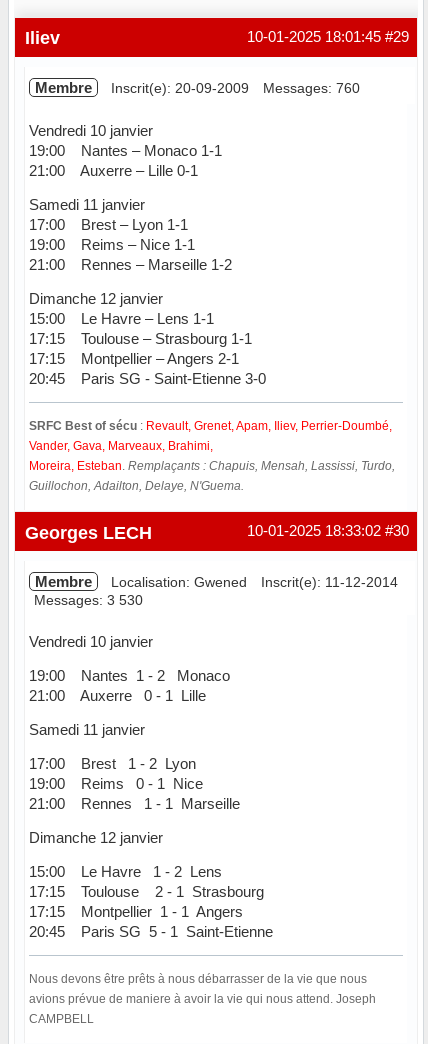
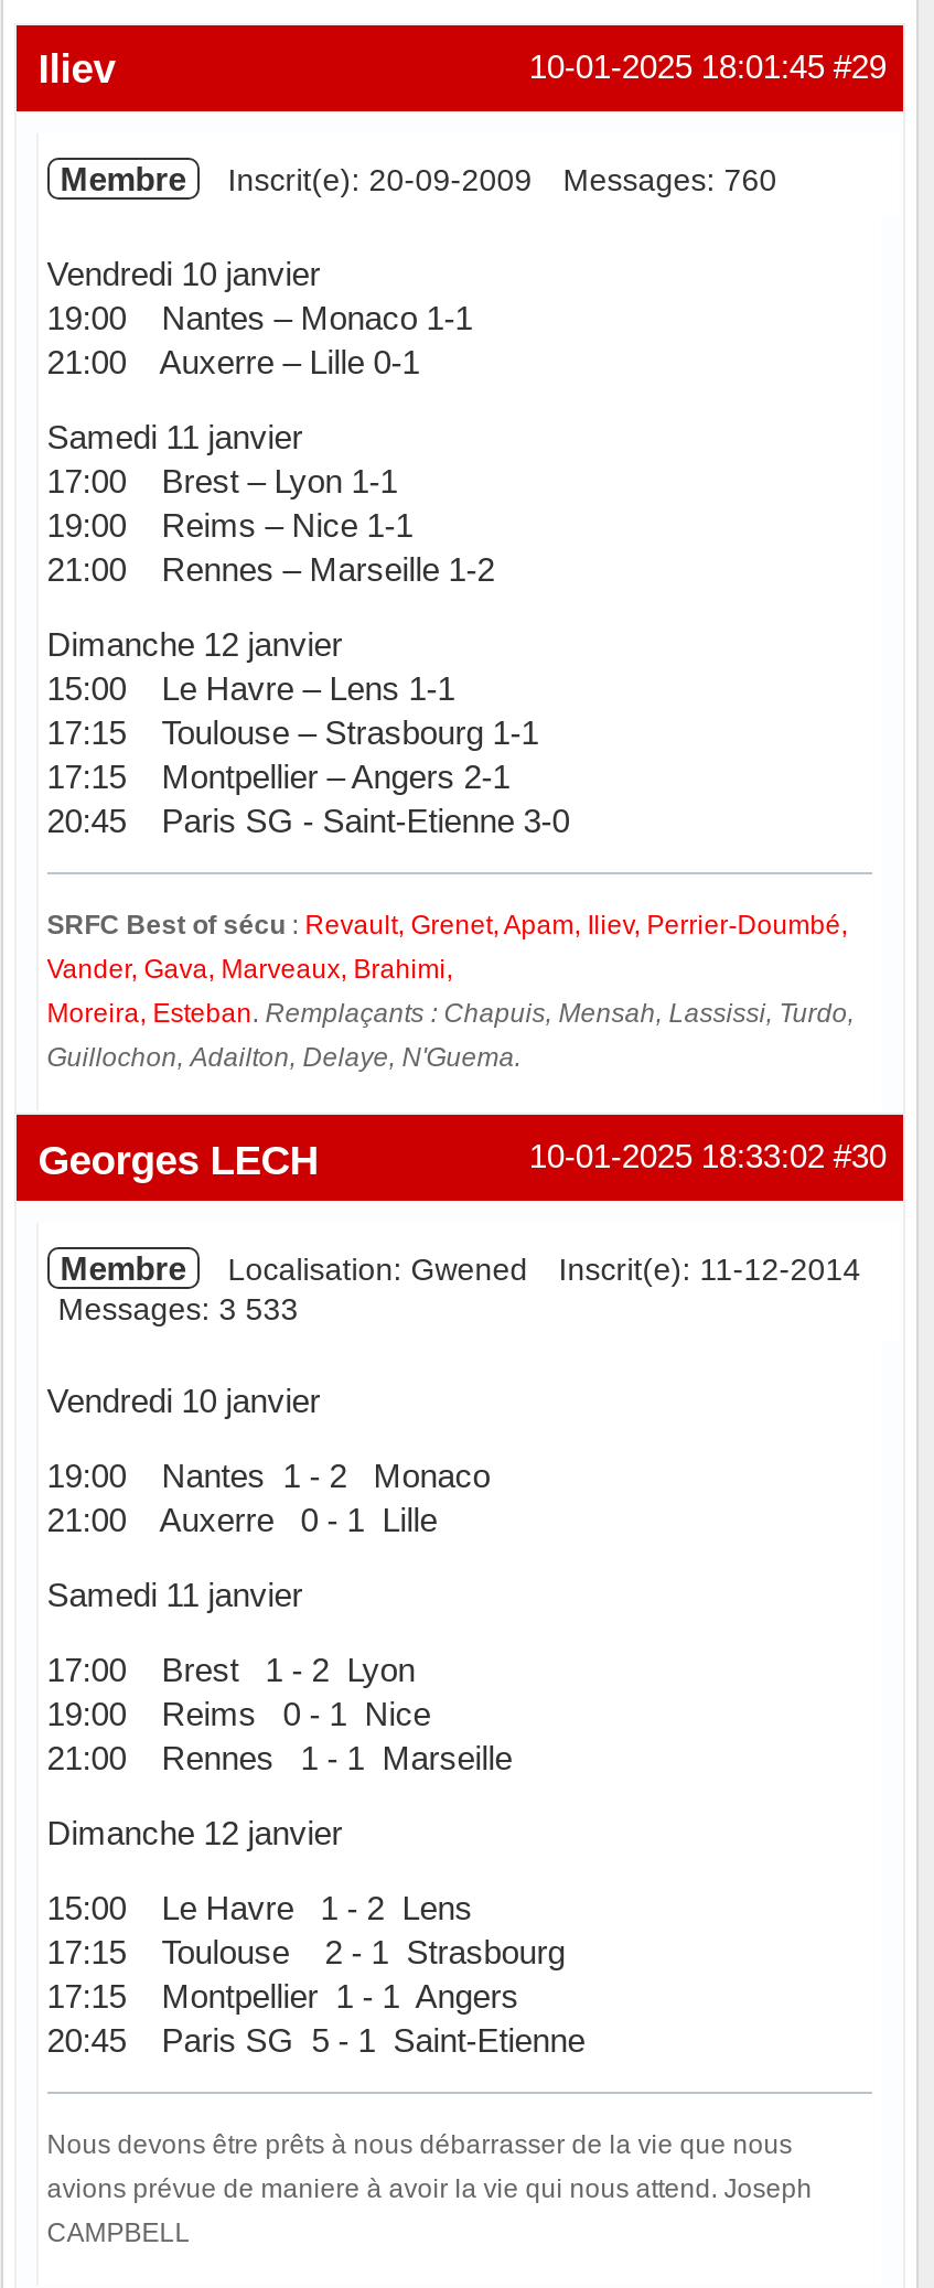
[34,592,143,608] Messages: 3 530 -> [58,1291,298,1326] Messages: 3 533

